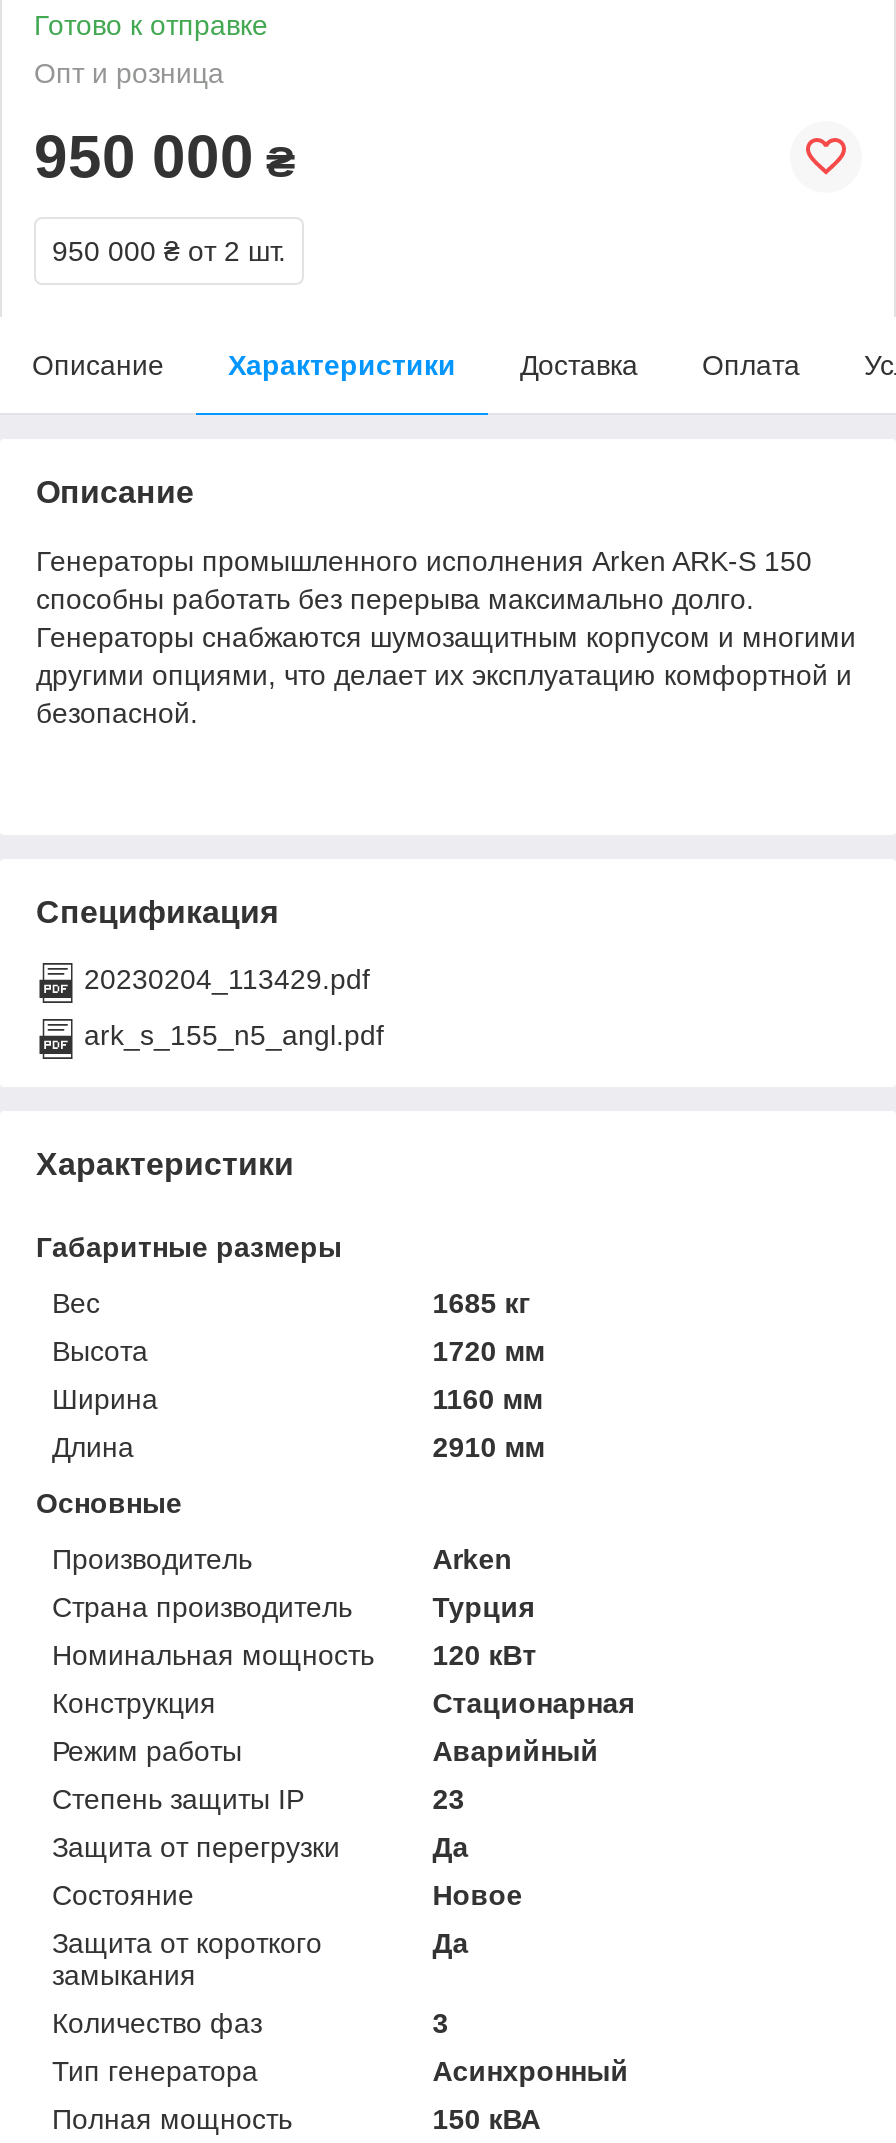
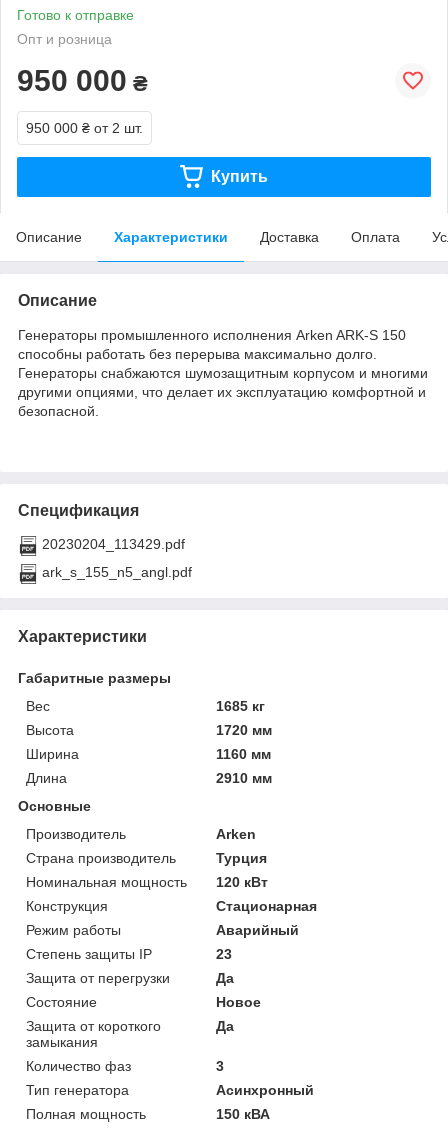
none -> [211,168,268,185] Купить

